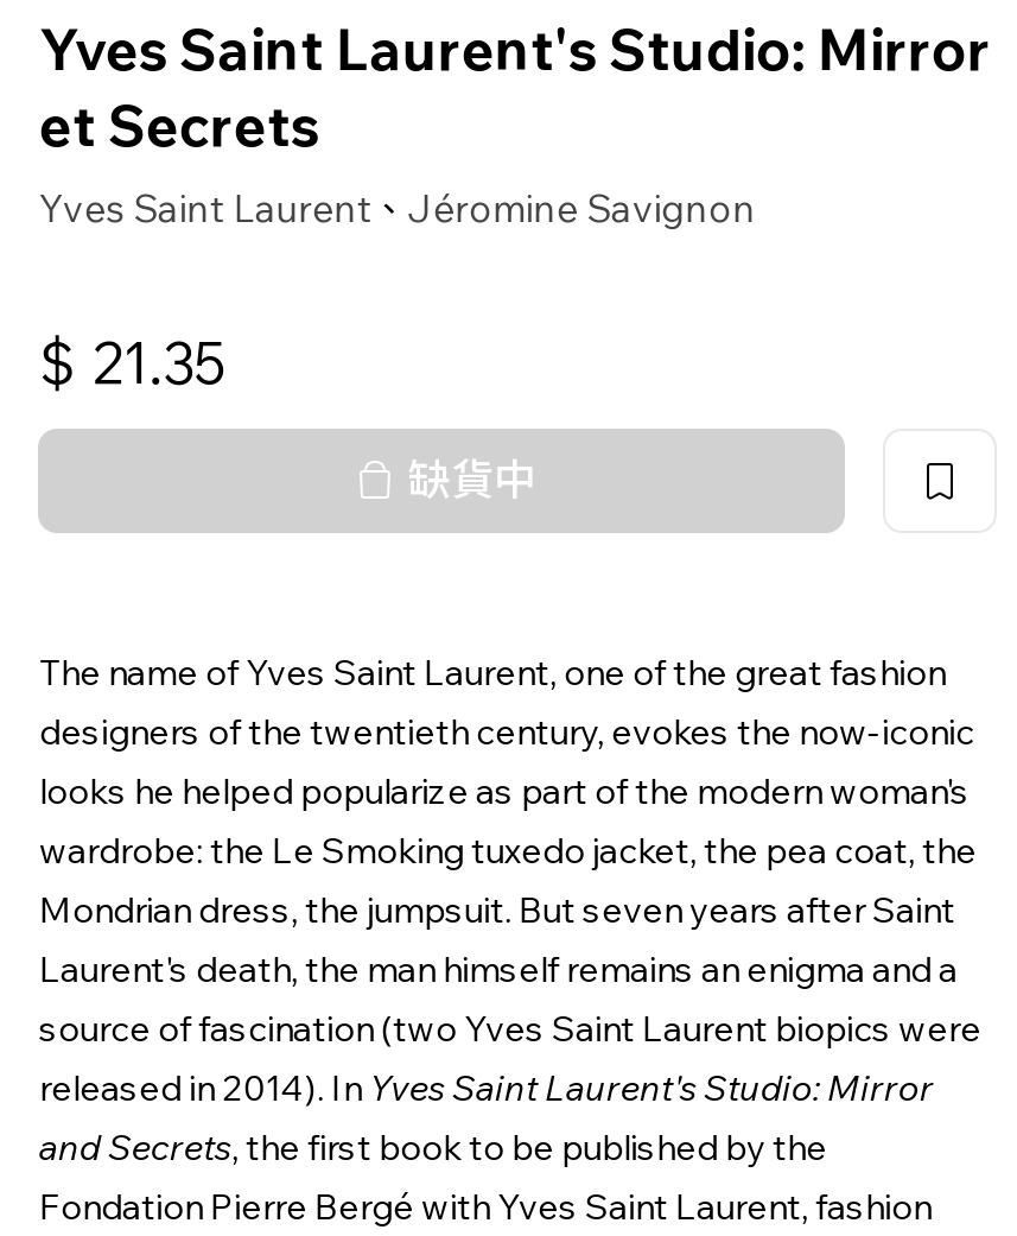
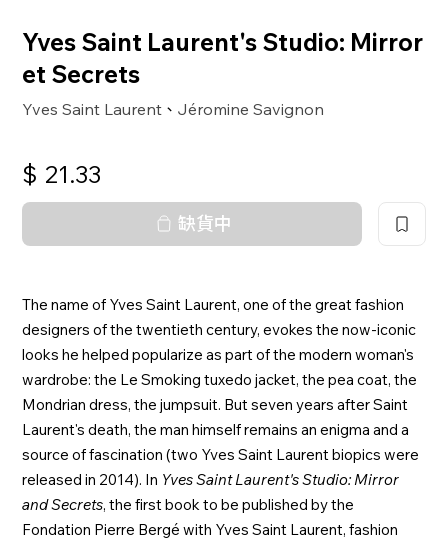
[39,325,227,397] $ 21.35 -> [22,158,101,188] $ 21.33

